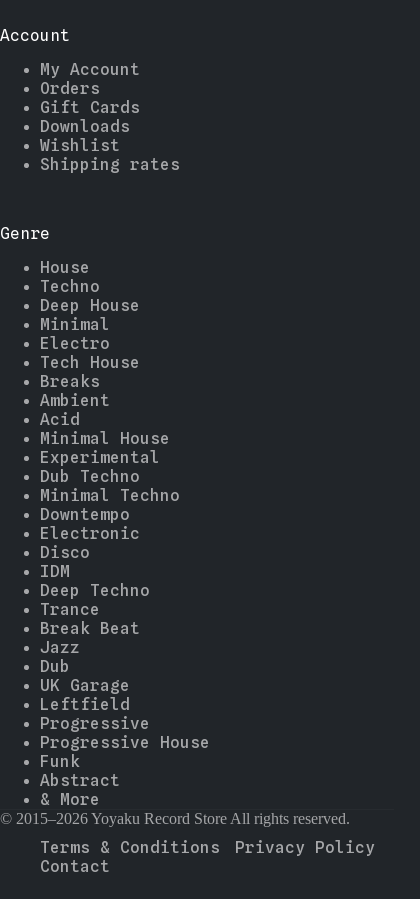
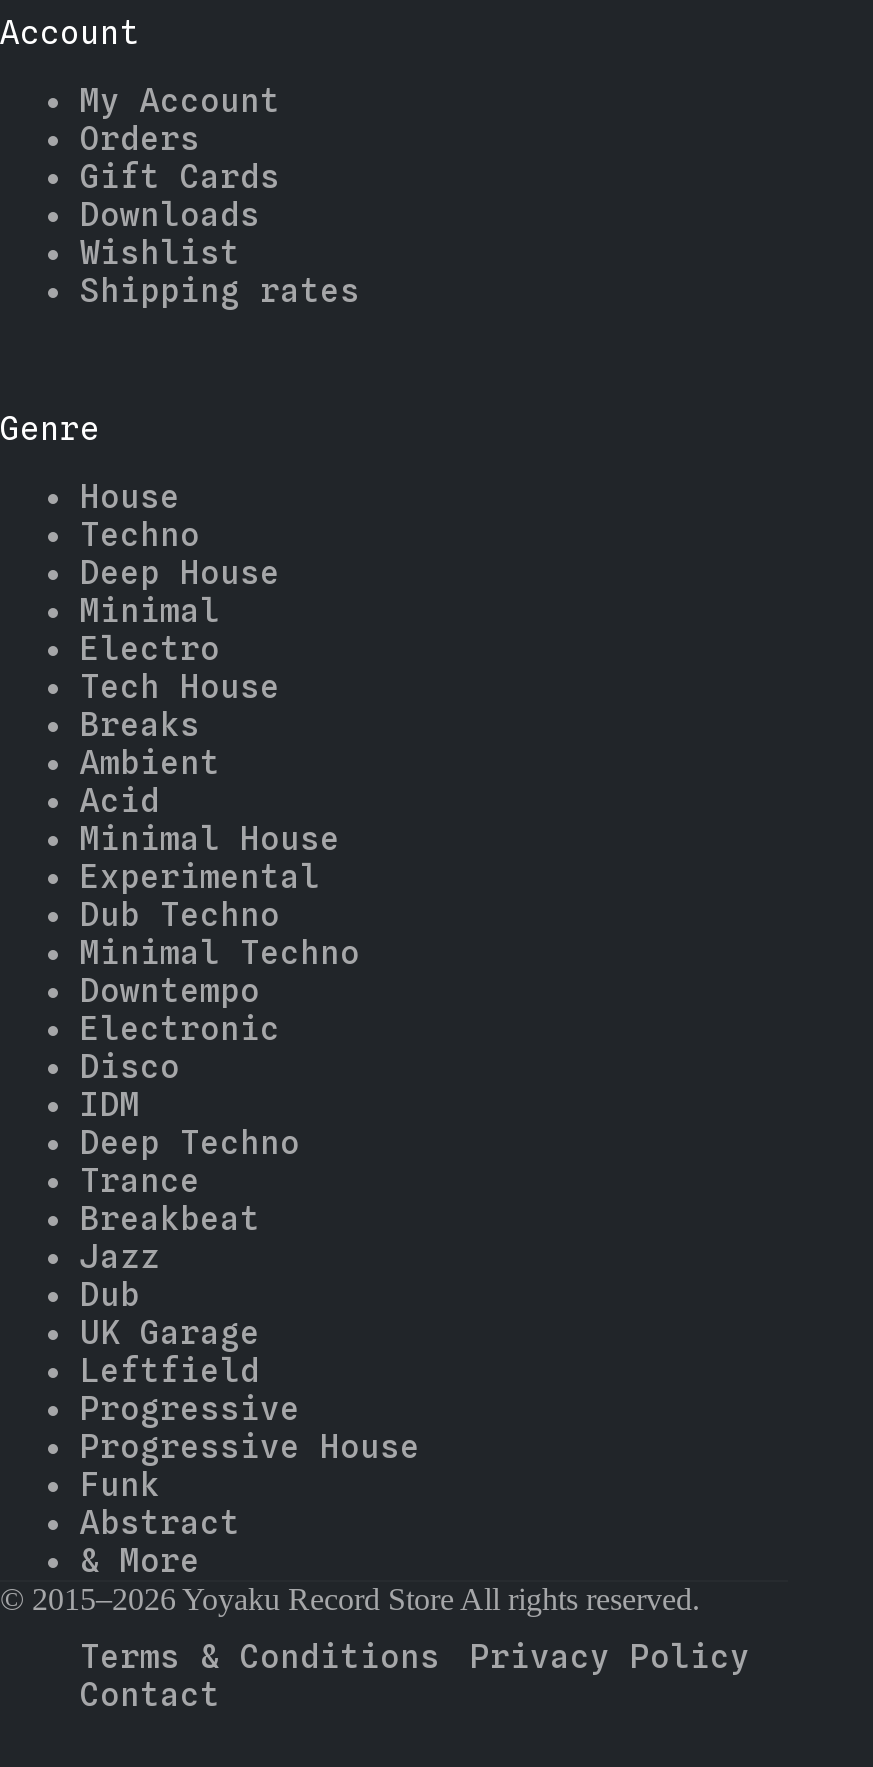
[40,619,140,638] Break Beat -> [80,1200,260,1238] Breakbeat

